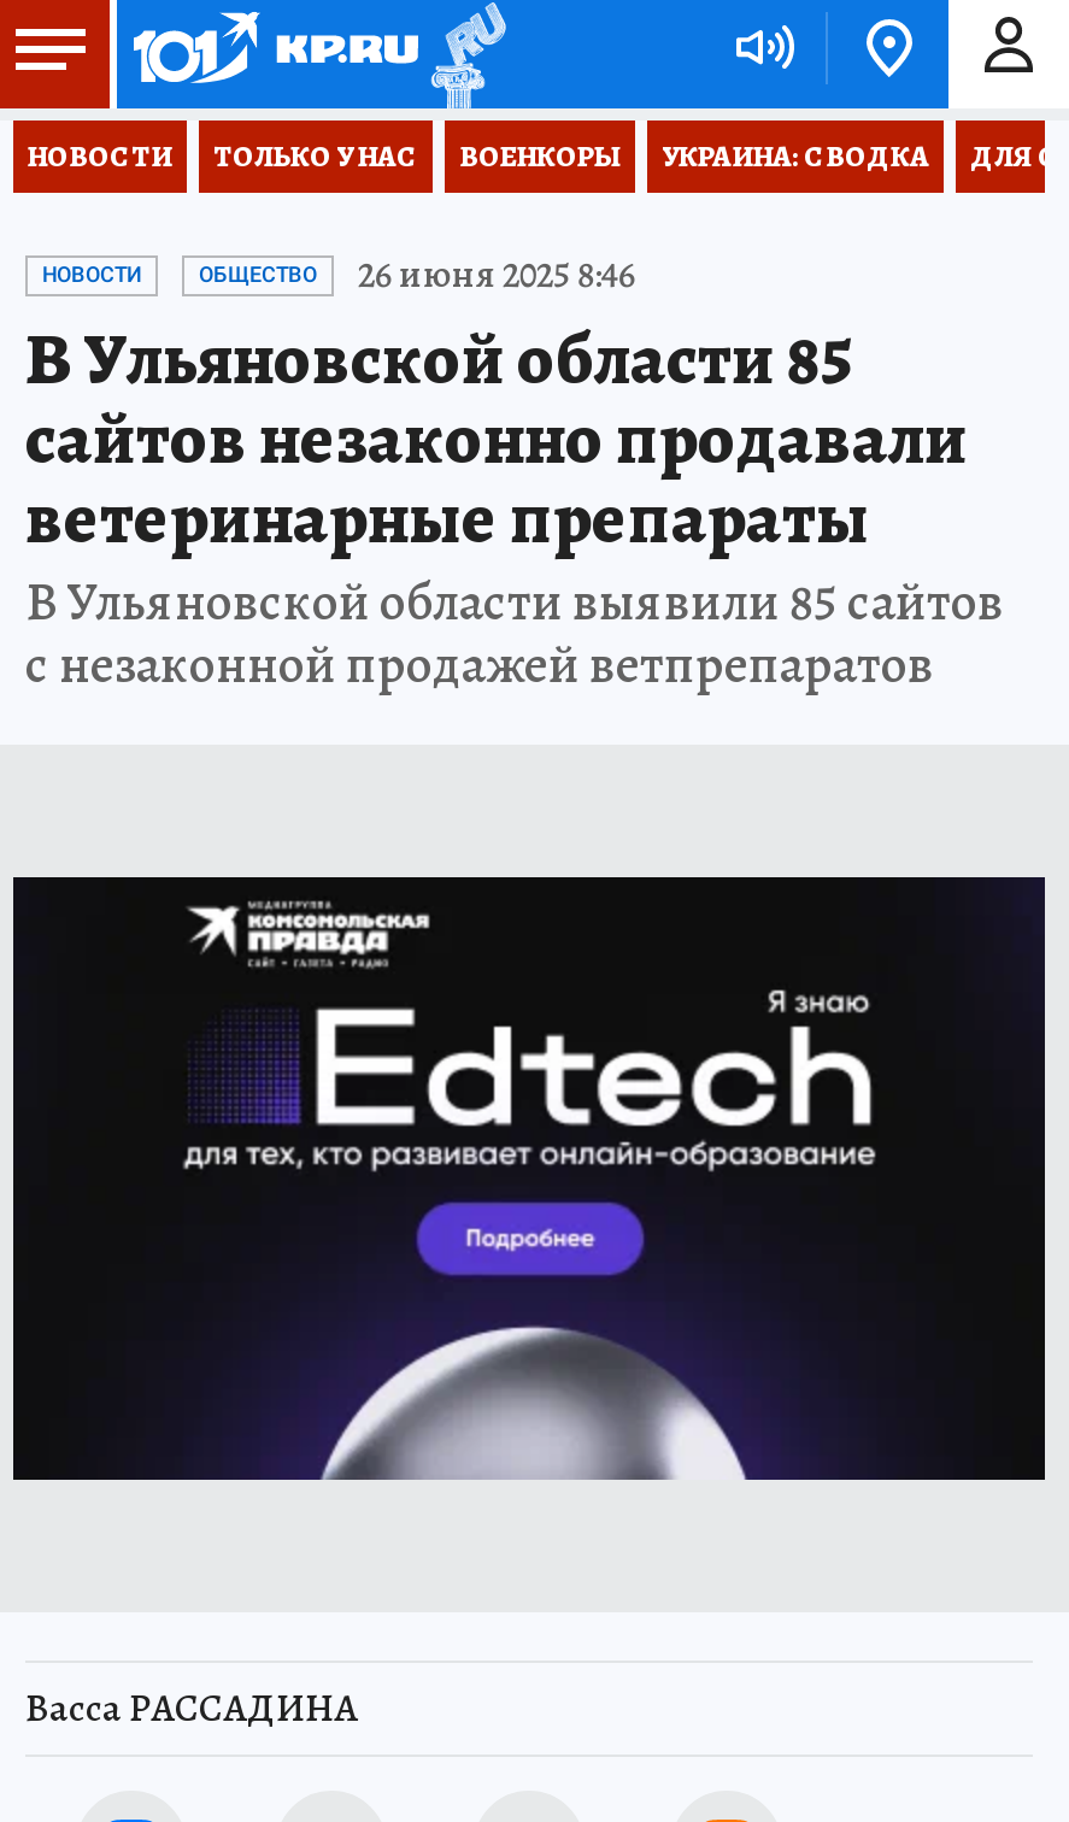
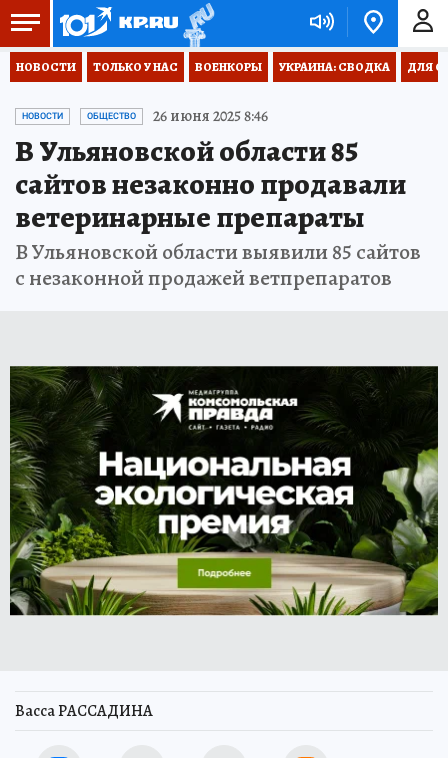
[11,877,1047,1482] [image] -> [9,366,439,616] [image]

